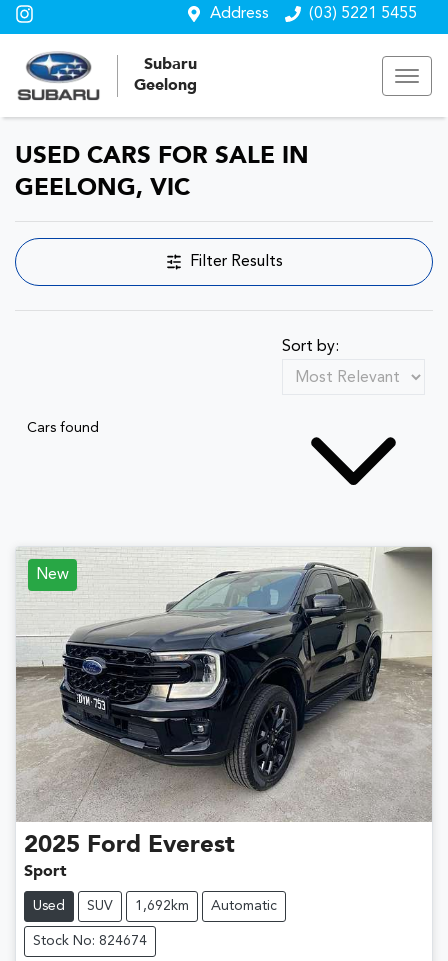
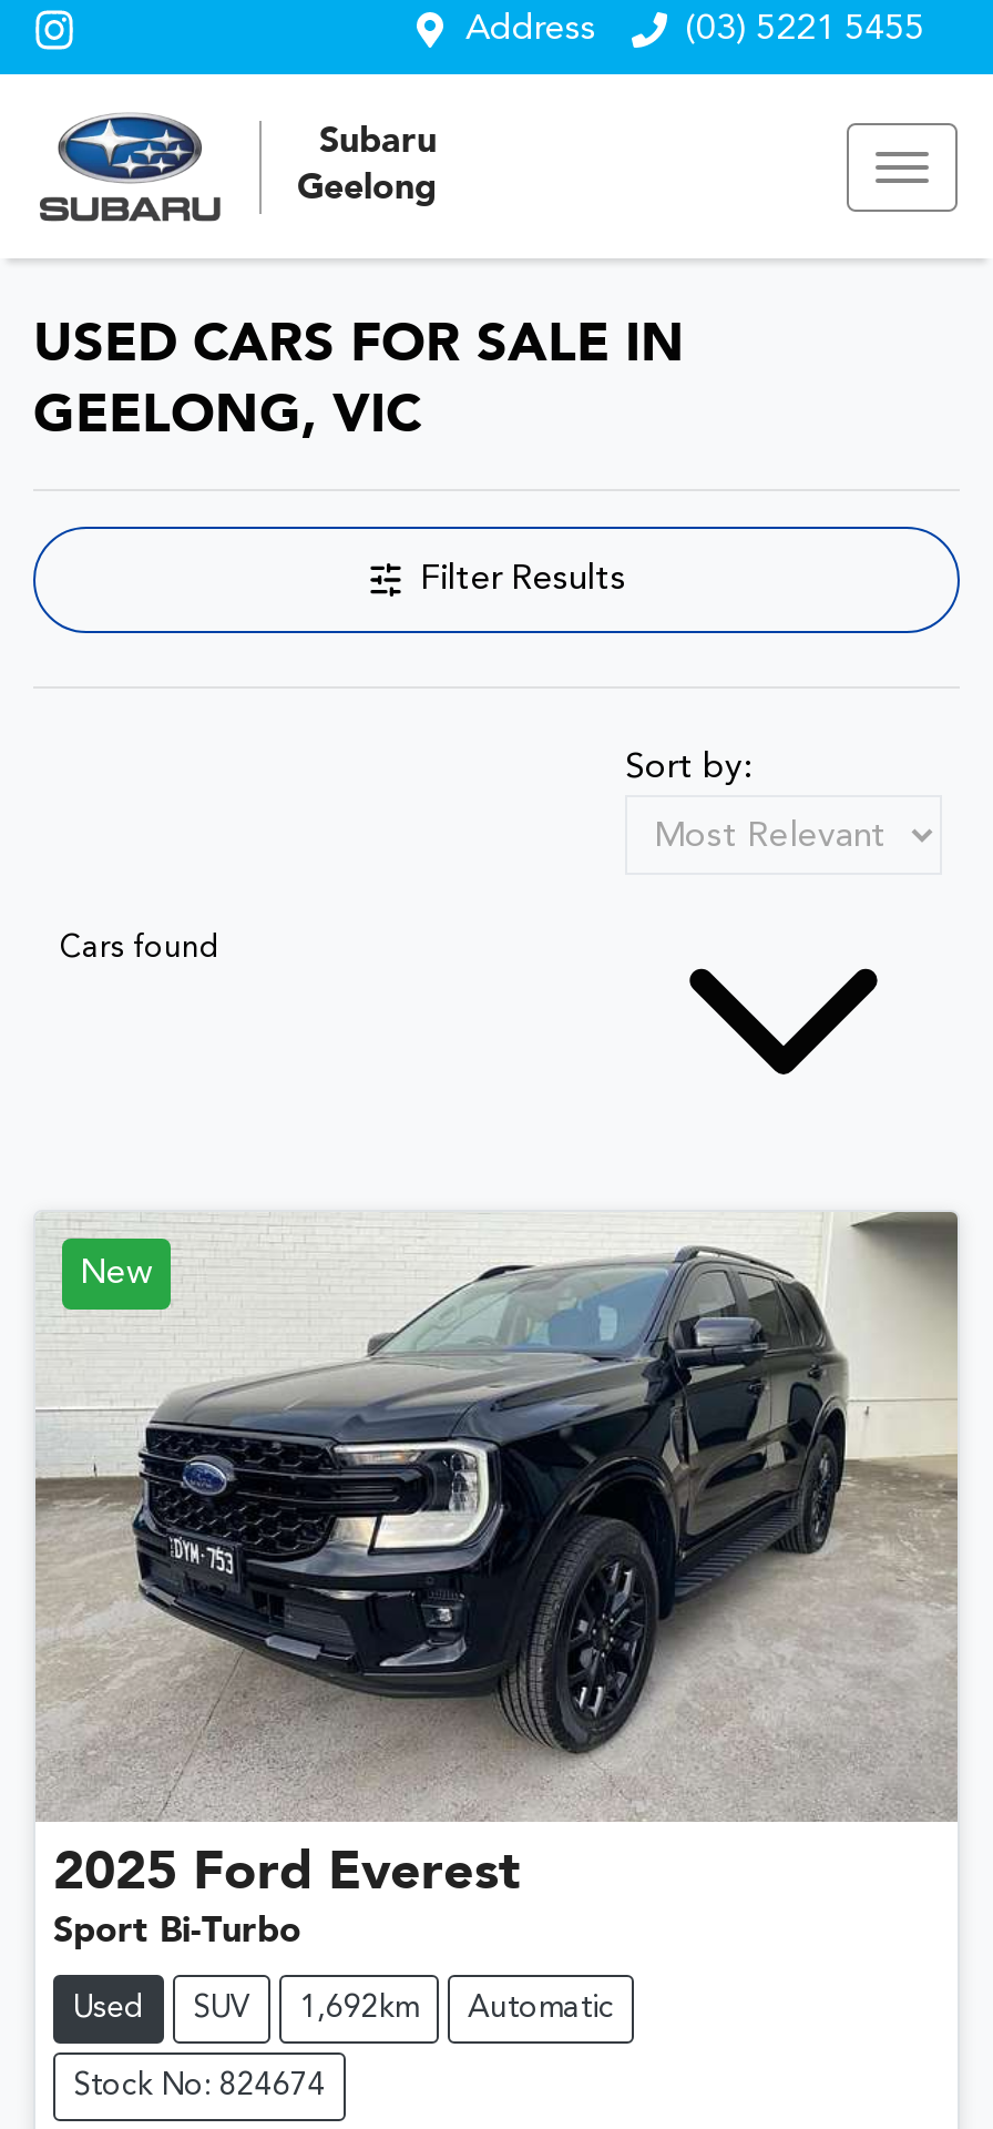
[24,863,67,879] Sport -> [53,1914,301,1949] Sport Bi-Turbo

